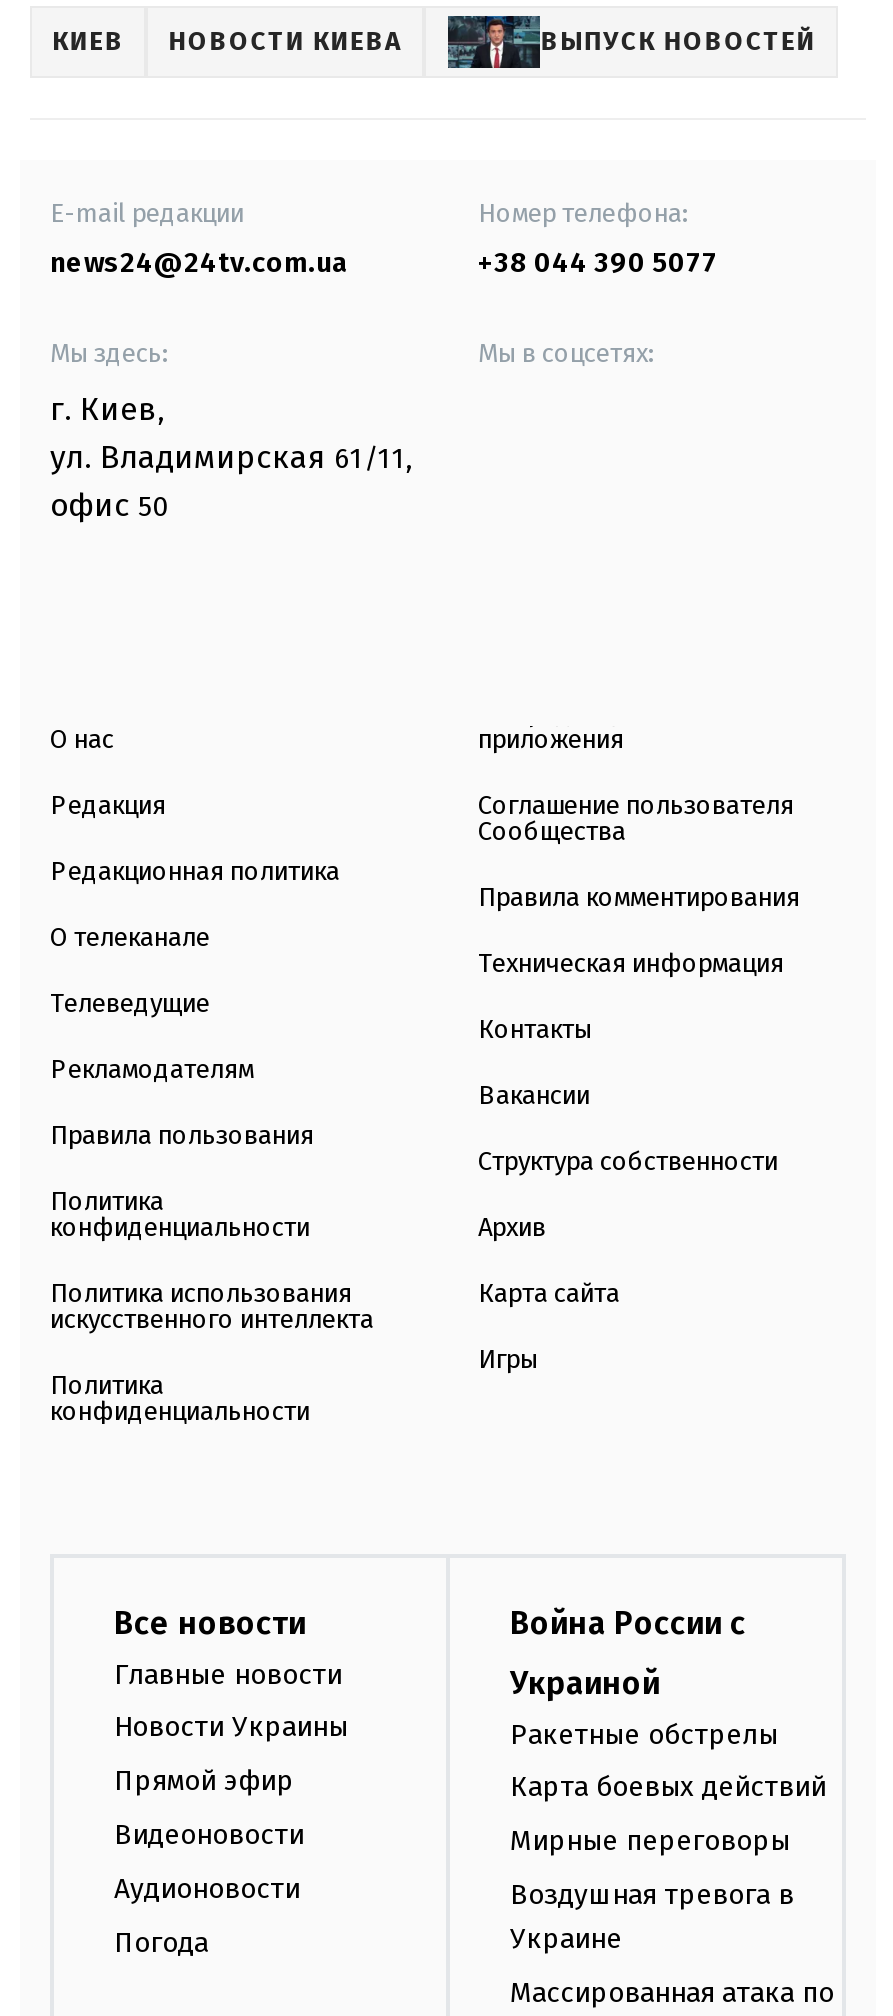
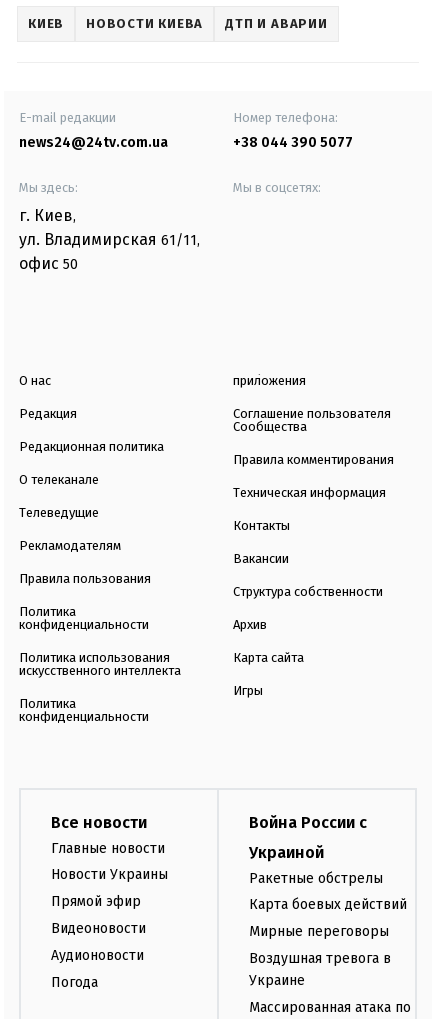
[541,26,816,56] ВЫПУСК НОВОСТЕЙ -> [225,16,328,31] ДТП И АВАРИИ

